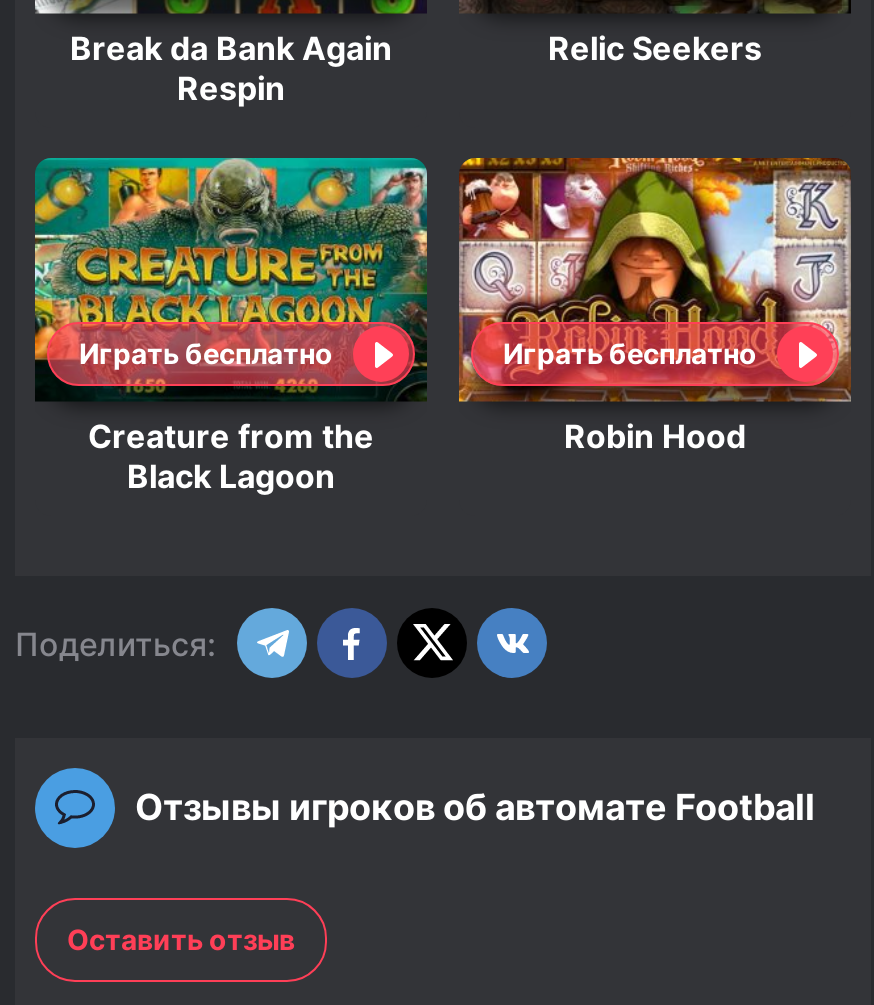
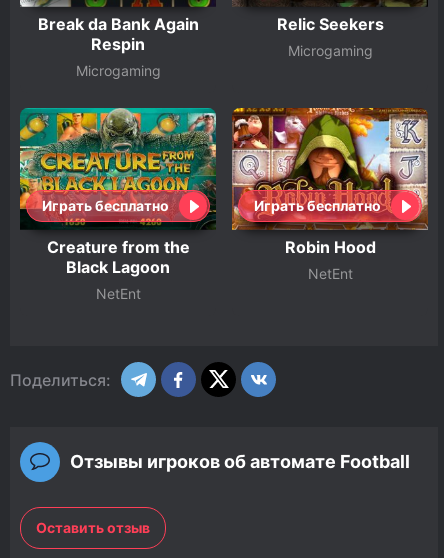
none -> [75,62,160,79] Microgaming
none -> [287,42,372,59] Microgaming
none -> [95,285,140,302] NetEnt
none -> [307,265,352,282] NetEnt

